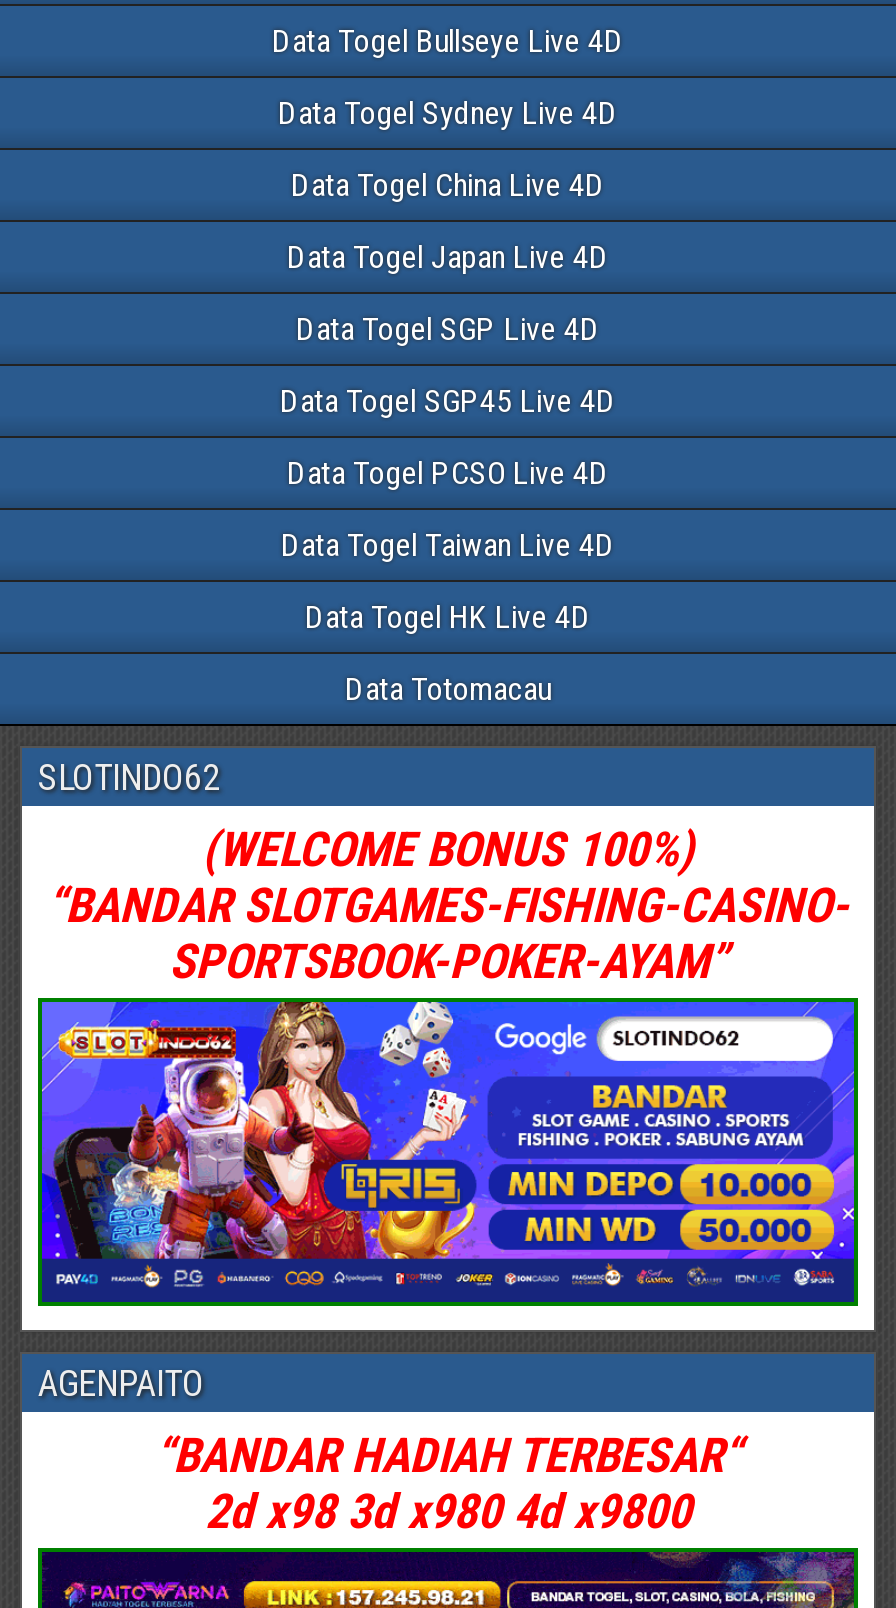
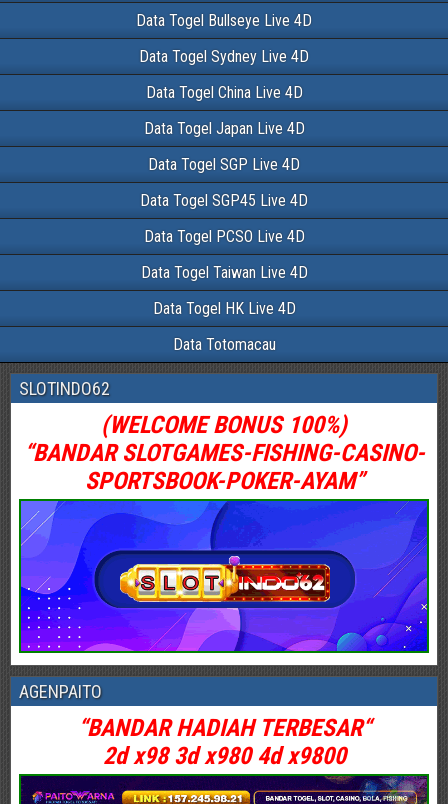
[40,1000,856,1304] [image] -> [20,500,428,652] [image]

